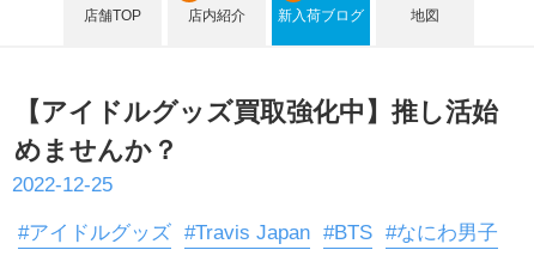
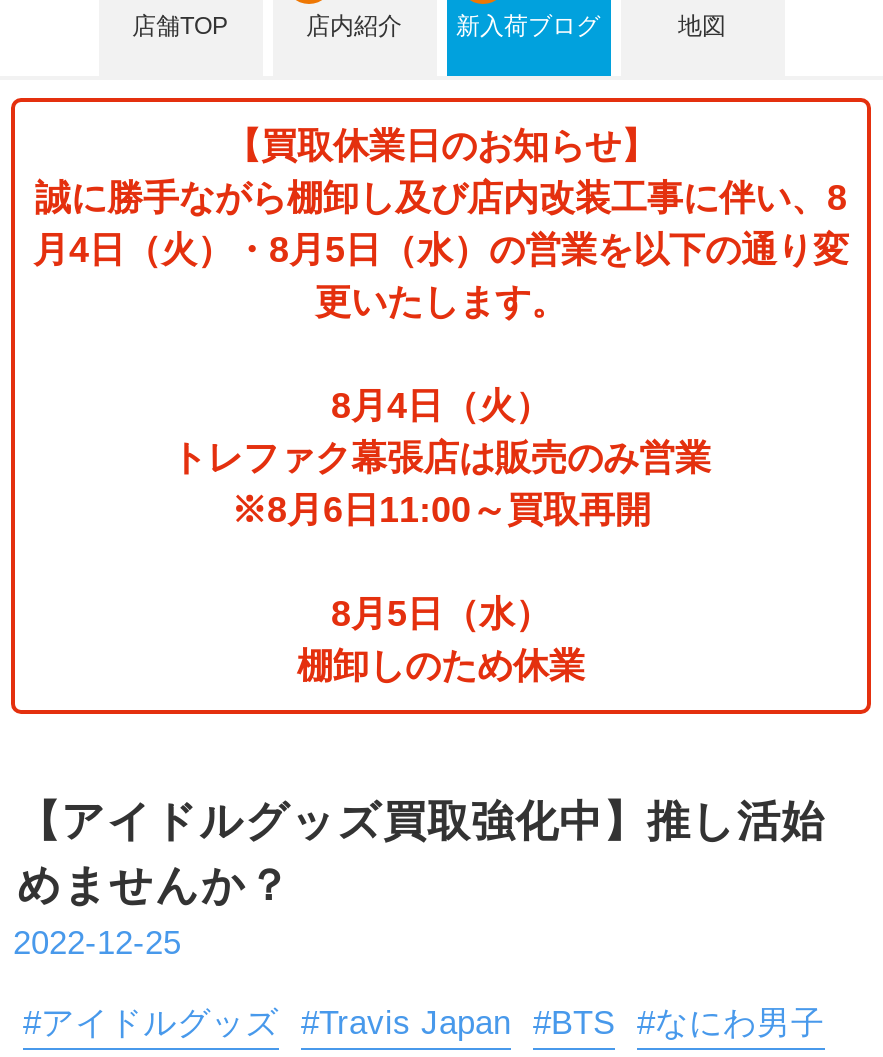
none -> [9,126,873,716] [image] | 【買取休業日のお知らせ】 | 誠に勝手ながら棚卸し及び店内改装工事に伴い、8 | 月4日（火）・8月5日（水）の営業を以下の通り変 | 更いたします。 | 8月4日（火） | トレファク幕張店は販売のみ営業 | ※8月6日11:00～買取再開 | 8月5日（水） | 棚卸しのため休業

